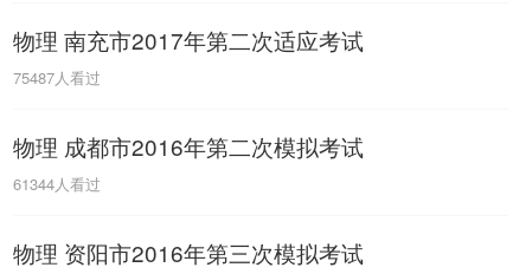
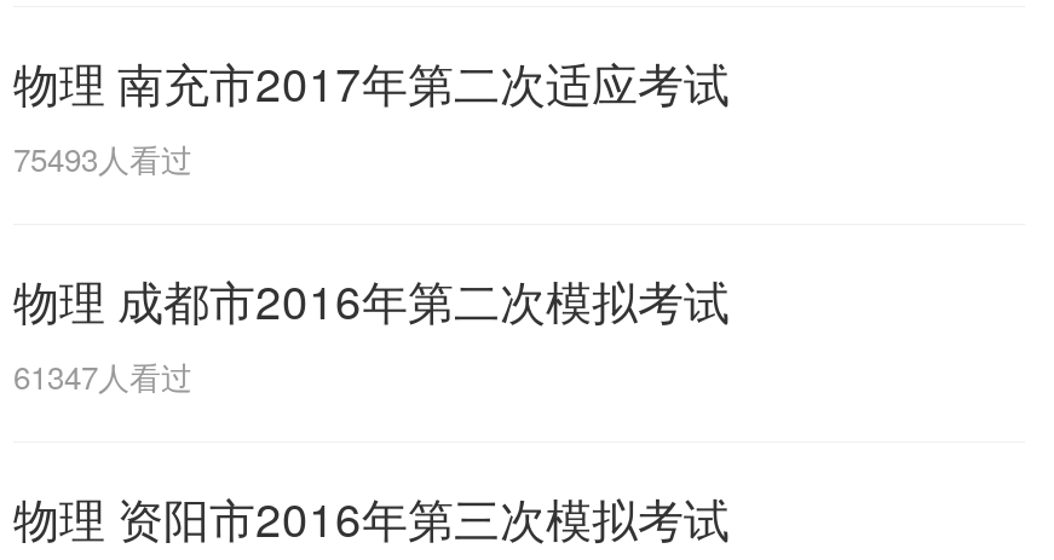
[13,66,101,89] 75487人看过 -> [13,135,192,181] 75493人看过
[13,172,101,195] 61344人看过 -> [13,353,192,399] 61347人看过

